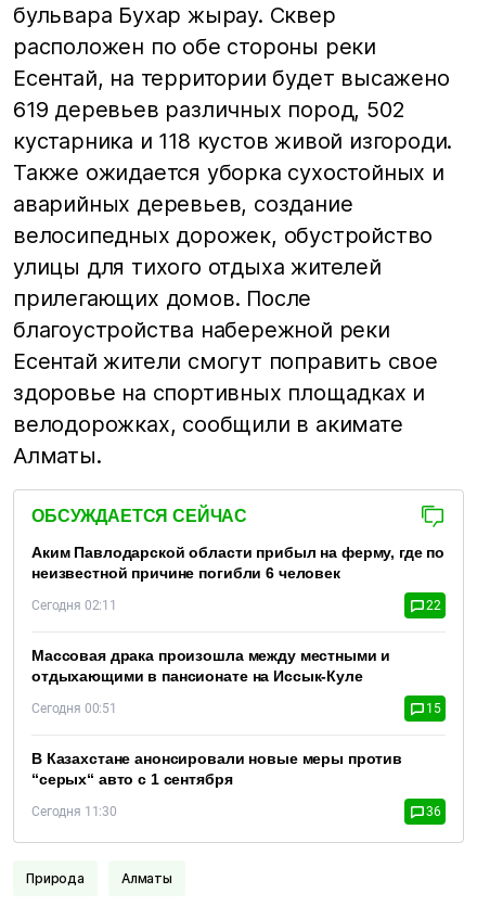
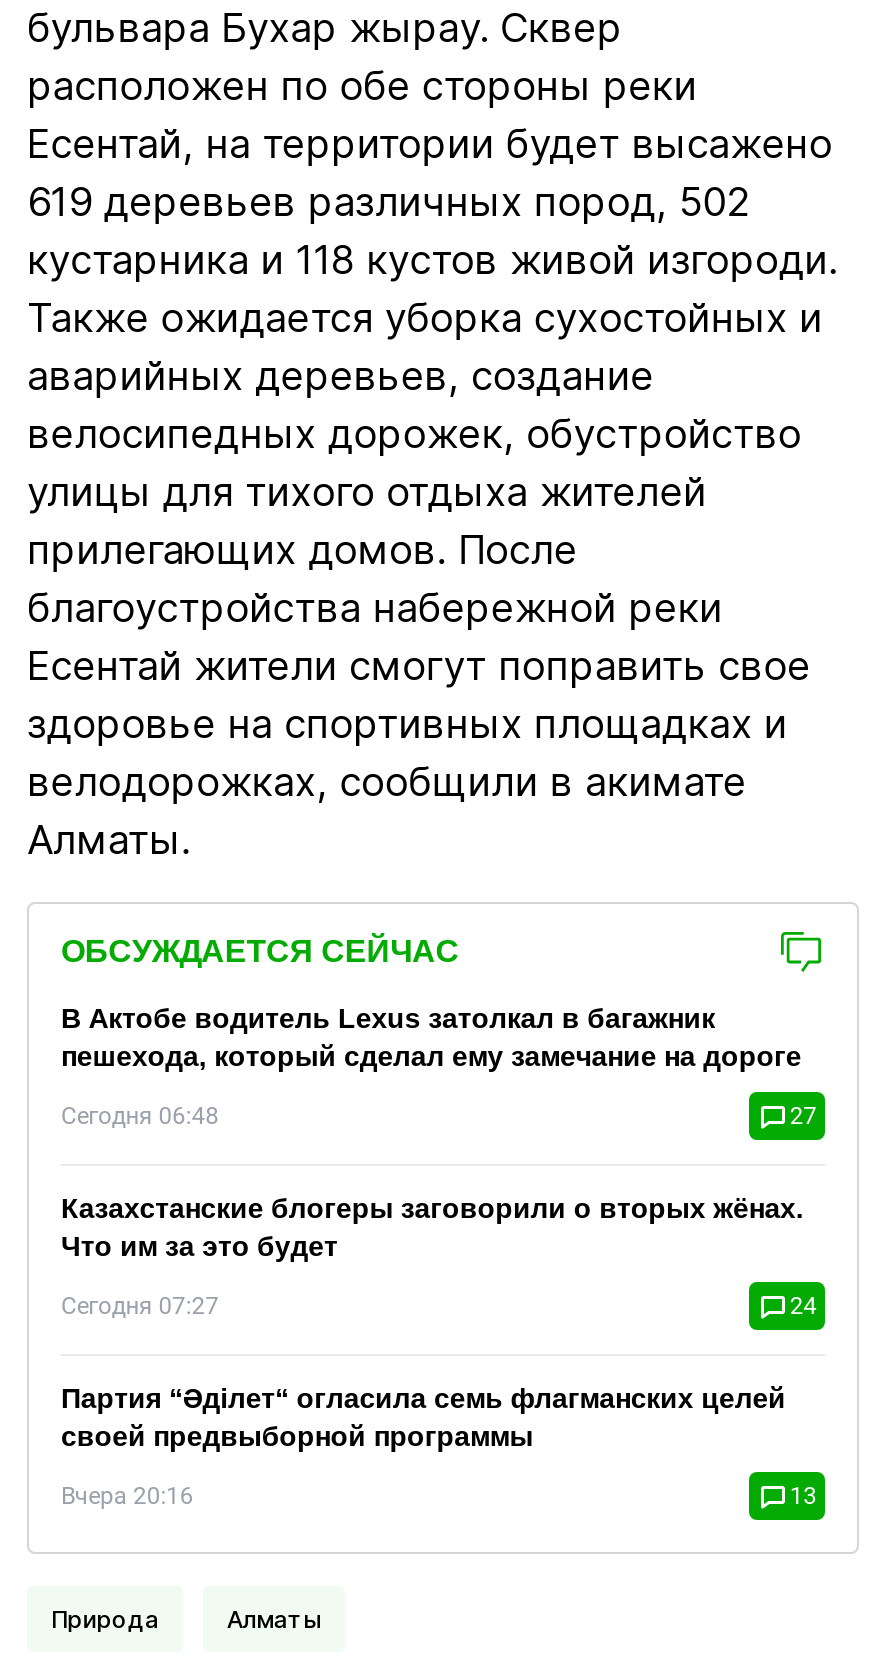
[31,544,445,582] Аким Павлодарской области прибыл на ферму, где по | неизвестной причине погибли 6 человек -> [61,1002,802,1072] В Актобе водитель Lexus затолкал в багажник | пешехода, который сделал ему замечание на дороге
[31,598,441,613] Сегодня 02:11 | 22 -> [61,1102,817,1130] Сегодня 06:48 | 27
[31,647,390,685] Массовая драка произошла между местными и | отдыхающими в пансионате на Иссык-Куле -> [61,1192,804,1262] Казахстанские блогеры заговорили о вторых жёнах. | Что им за это будет
[31,701,441,716] Сегодня 00:51 | 15 -> [61,1292,817,1320] Сегодня 07:27 | 24
[31,750,402,788] В Казахстане анонсировали новые меры против | “серых“ авто с 1 сентября -> [61,1382,786,1452] Партия “Әділет“ огласила семь флагманских целей | своей предвыборной программы
[31,804,441,819] Сегодня 11:30 | 36 -> [61,1482,817,1510] Вчера 20:16 | 13

